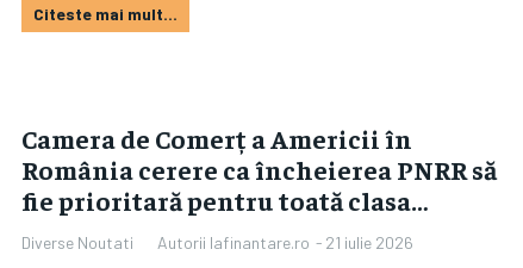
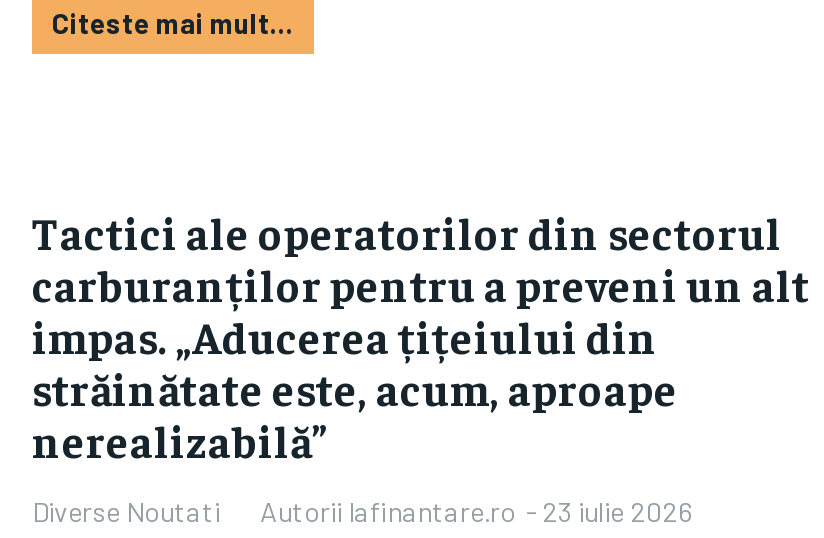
[21,121,497,217] Camera de Comerț a Americii în | România cerere ca încheierea PNRR să | fie prioritară pentru toată clasa… -> [32,204,810,468] Tactici ale operatorilor din sectorul | carburanților pentru a preveni un alt | impas. „Aducerea țițeiului din | străinătate este, acum, aproape | nerealizabilă”
[157,232,413,252] Autorii Iafinantare.ro - 21 iulie 2026 -> [260,493,694,527] Autorii Iafinantare.ro - 23 iulie 2026

